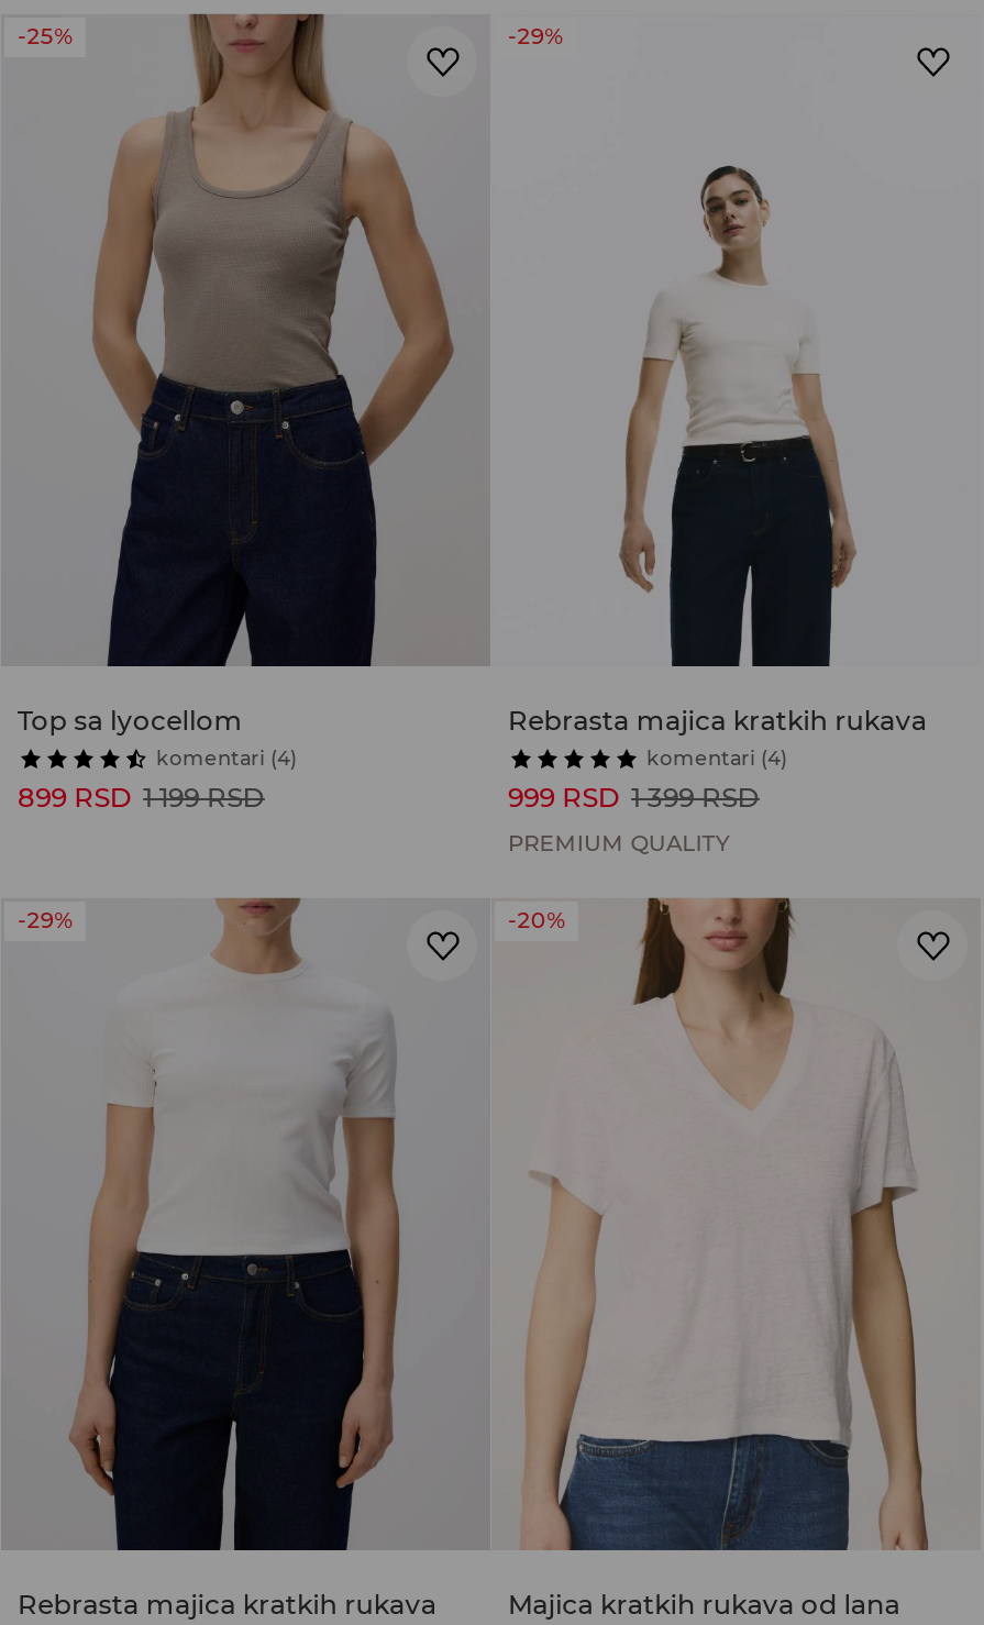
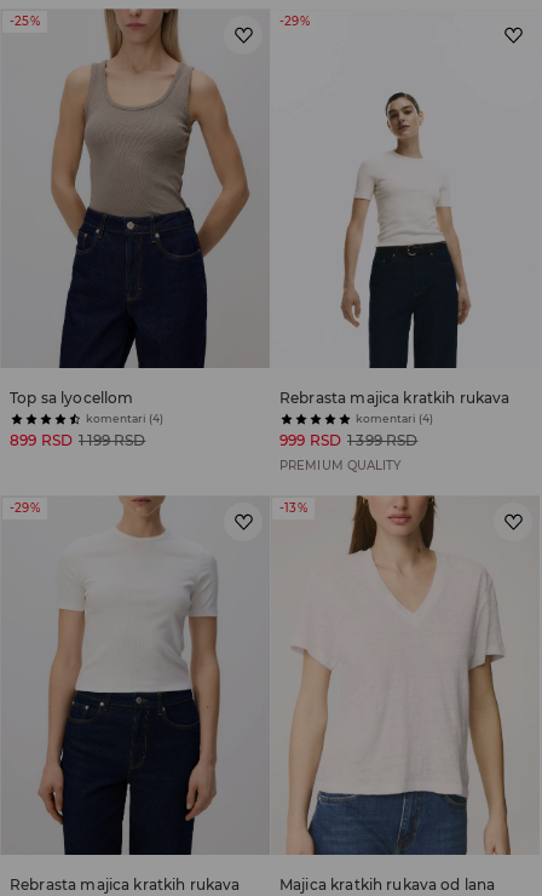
[508,906,565,934] -20% -> [279,500,307,516] -13%

